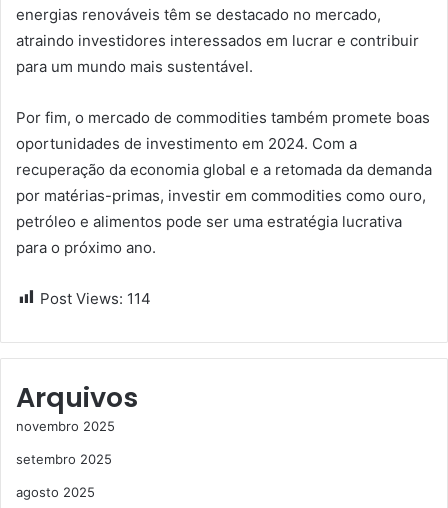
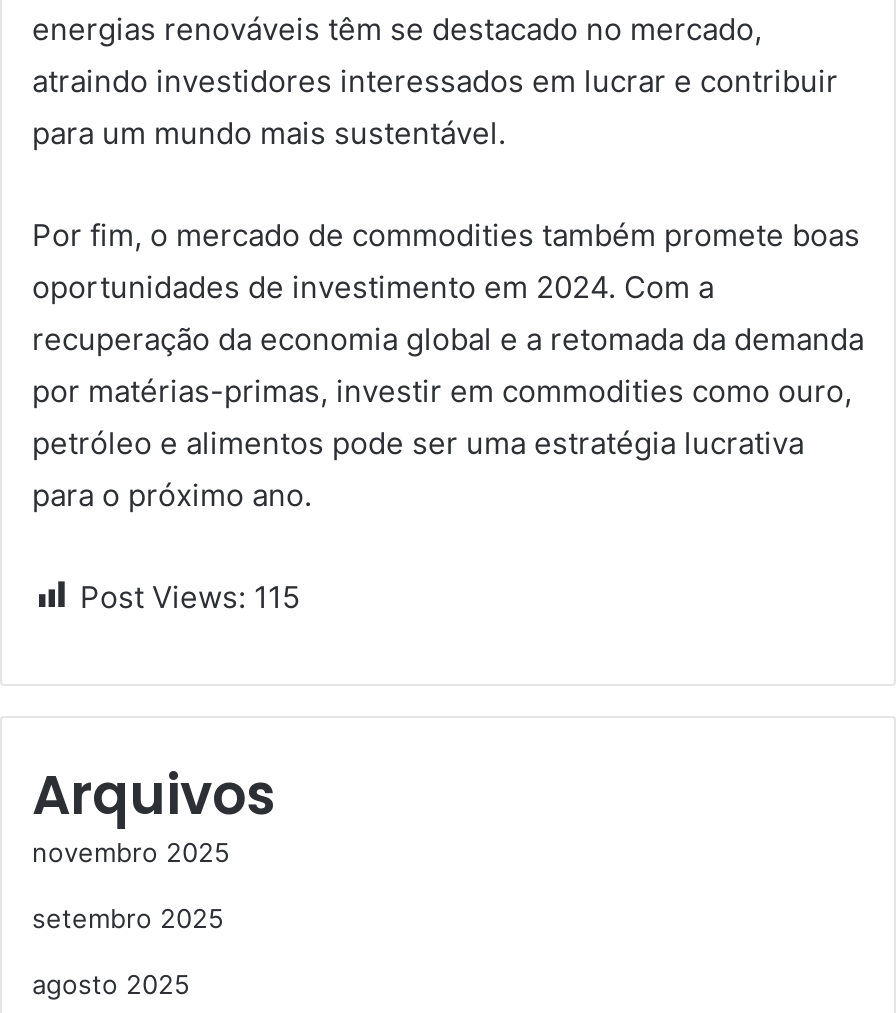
[40,288,151,307] Post Views: 114 -> [80,577,300,615] Post Views: 115

